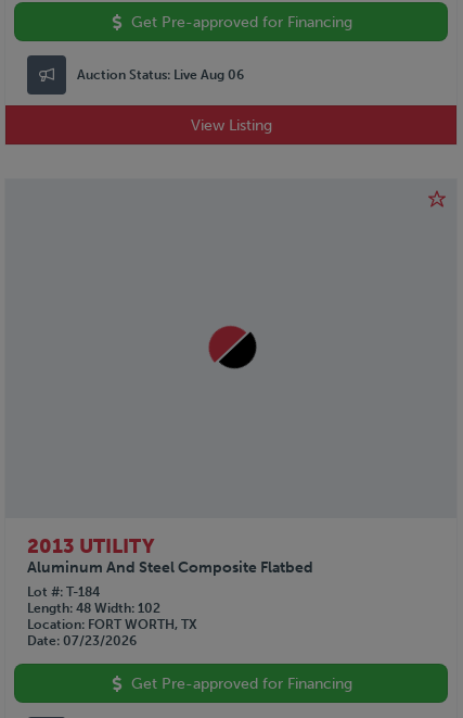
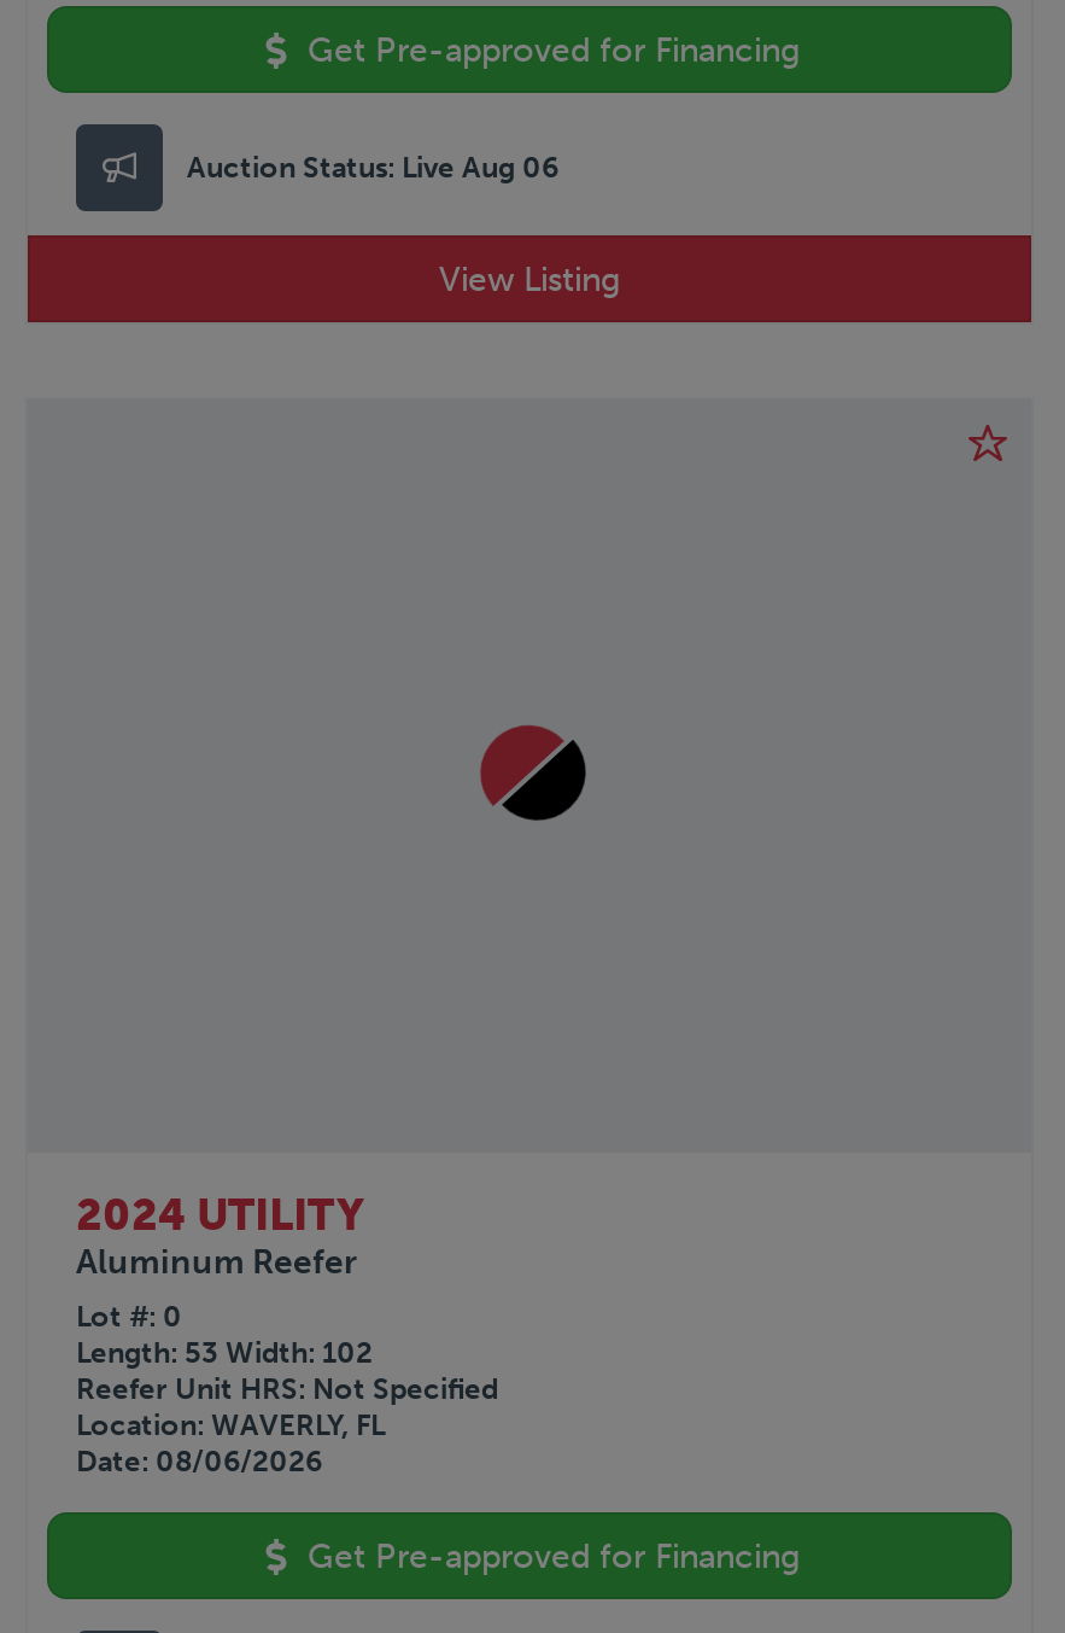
[27,535,313,649] 2013 UTILITY | Aluminum And Steel Composite Flatbed | Lot # T-184 | Length 48 Width 102 | Location FORT WORTH, TX | Date 07/23/2026 -> [76,1189,498,1479] 2024 UTILITY | Aluminum Reefer | Lot # 0 | Length 53 Width 102 | Reefer Unit HRS Not Specified | Location WAVERLY, FL | Date 08/06/2026

